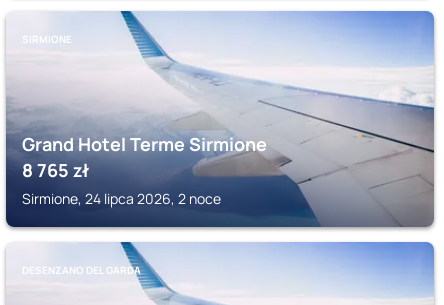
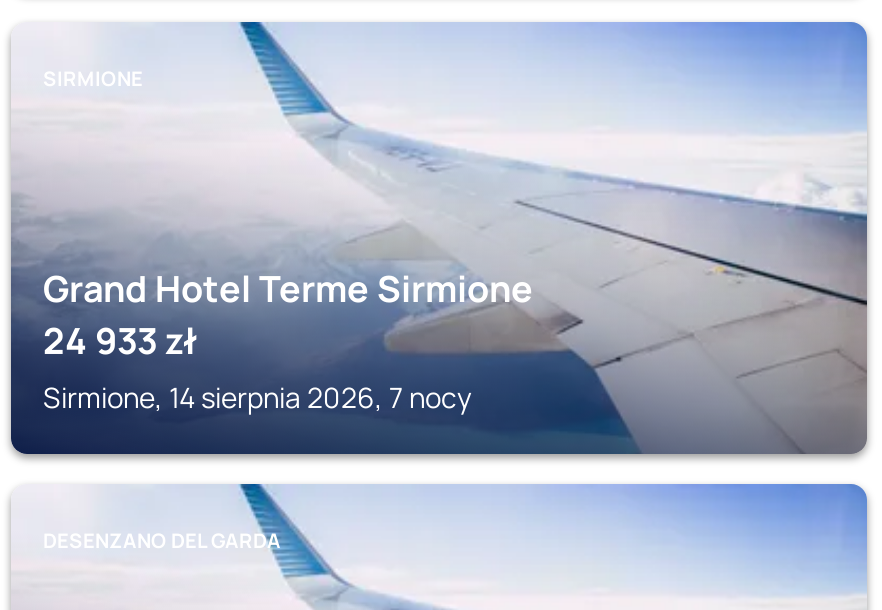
[22,158,89,182] 8 765 zł -> [43,316,197,364] 24 933 zł
[22,189,221,208] Sirmione, 24 lipca 2026, 2 noce -> [43,378,471,416] Sirmione, 14 sierpnia 2026, 7 nocy

